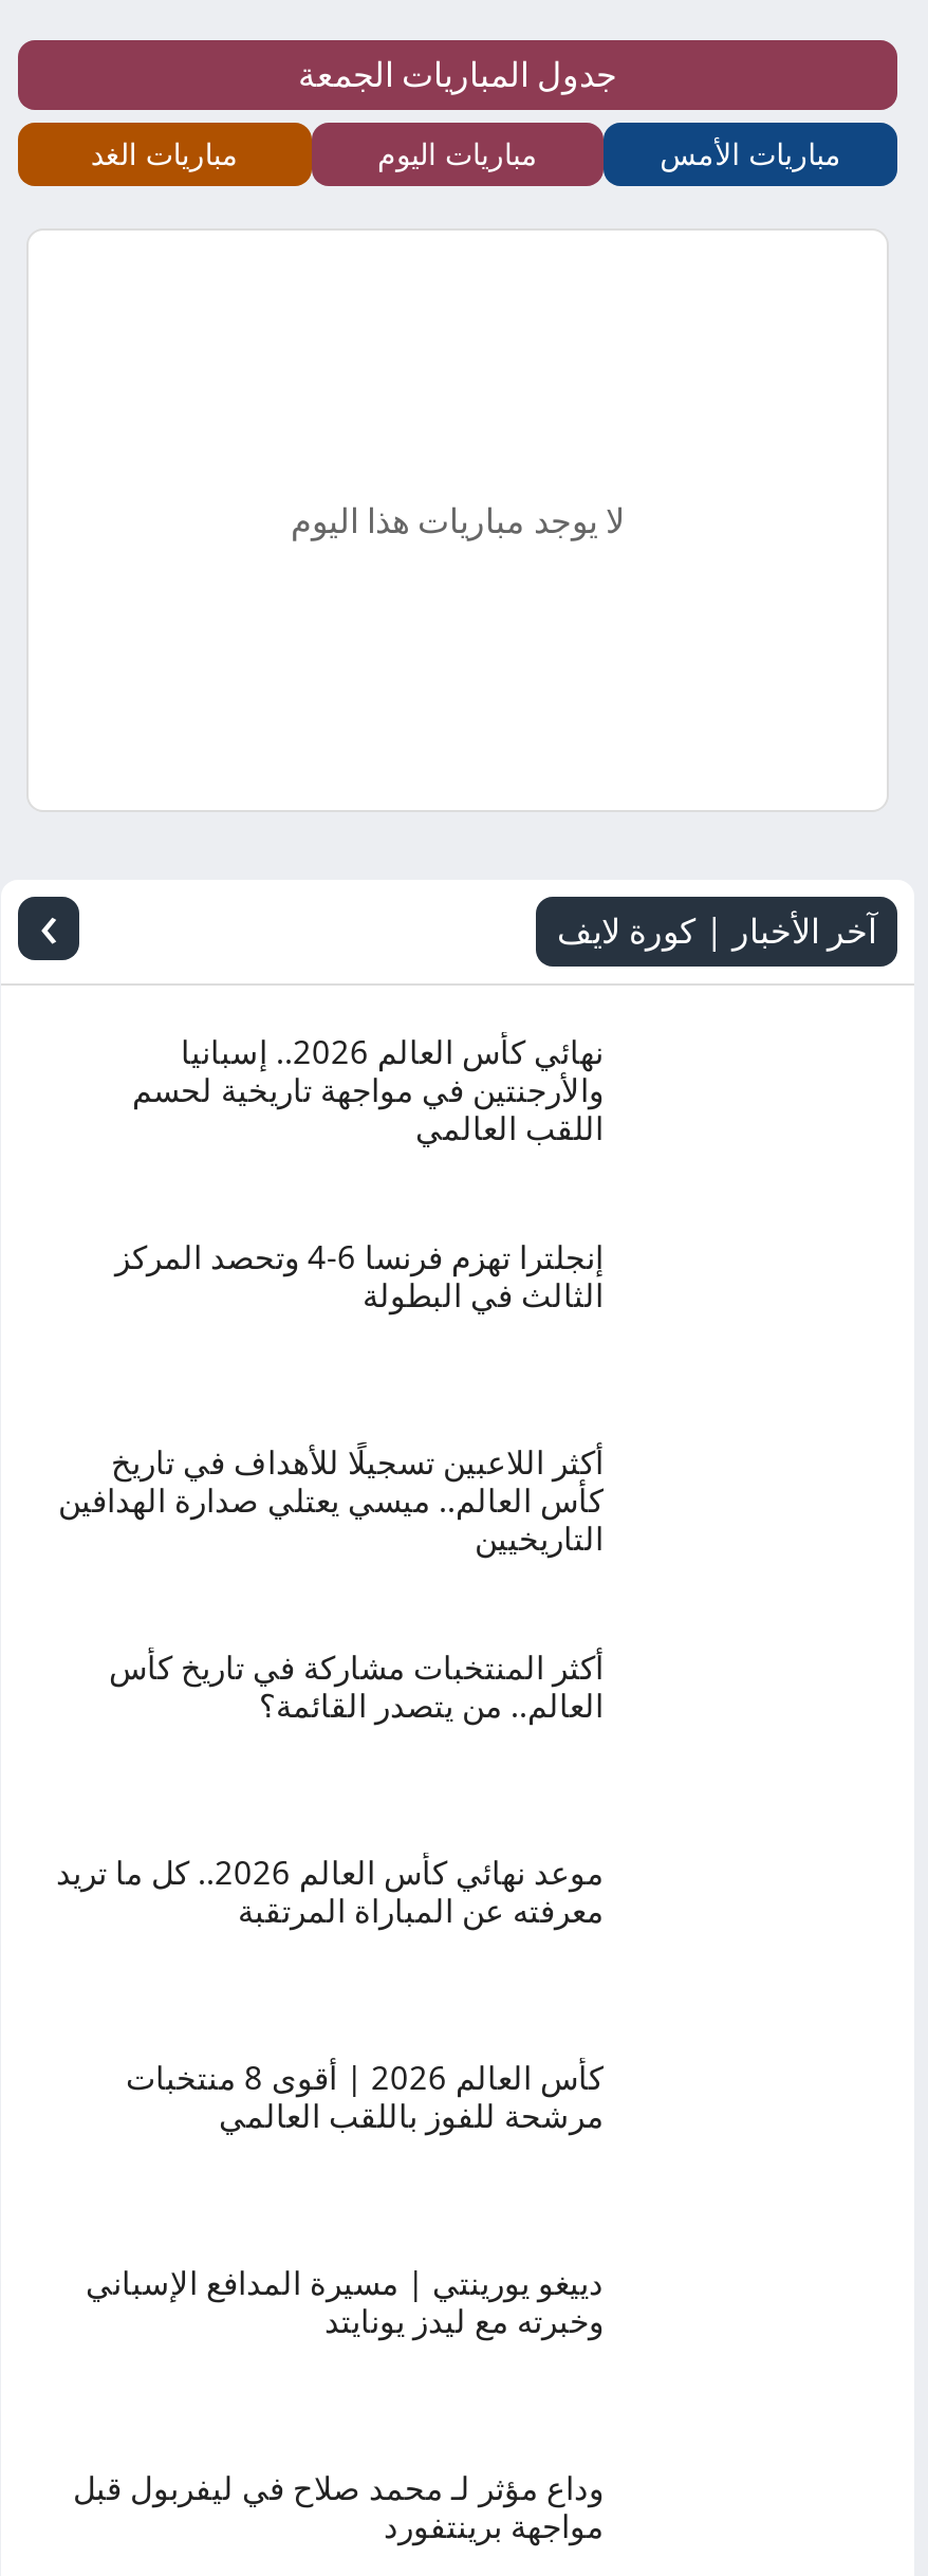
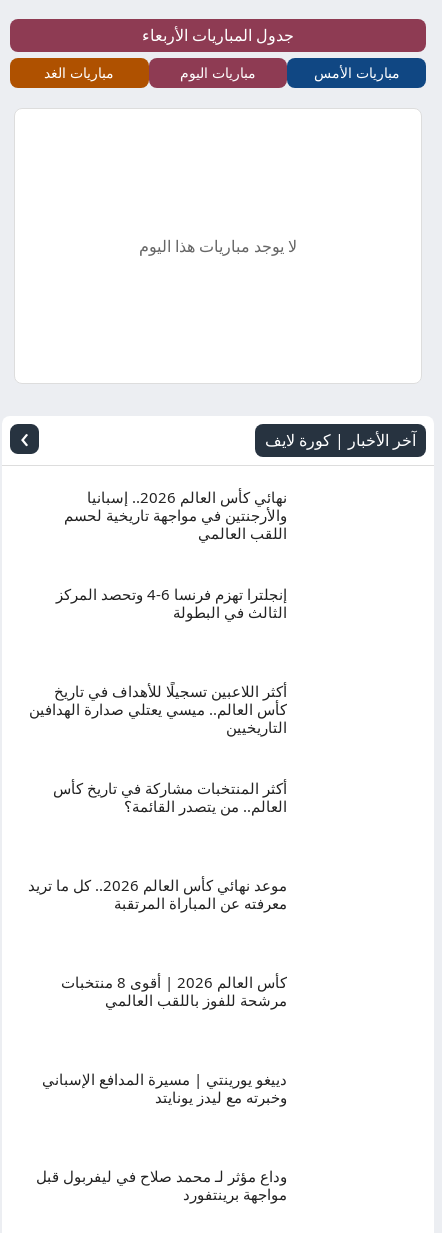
[298,51,617,97] جدول المباريات الجمعة -> [142,24,294,46] جدول المباريات الأربعاء

